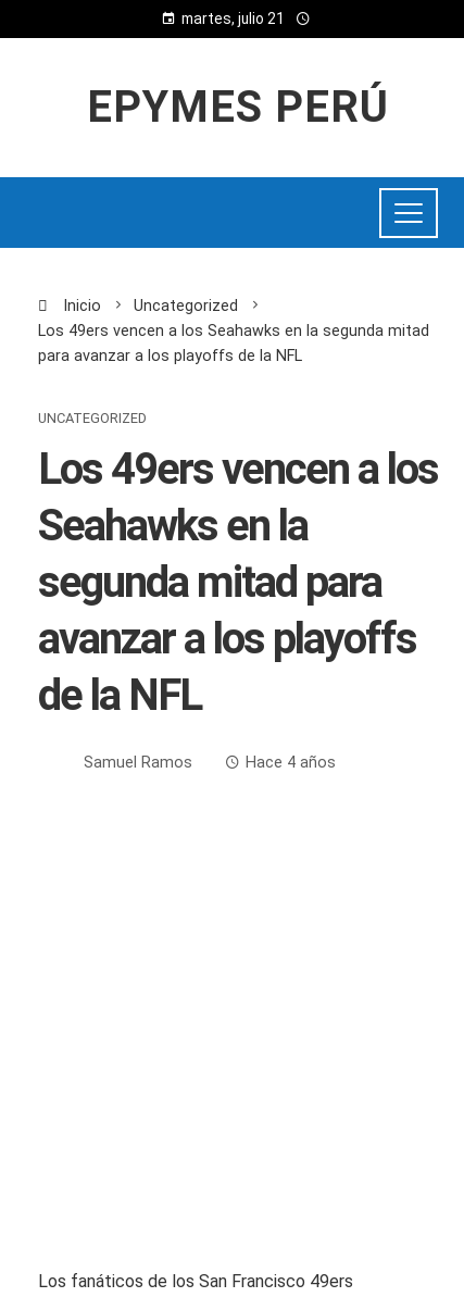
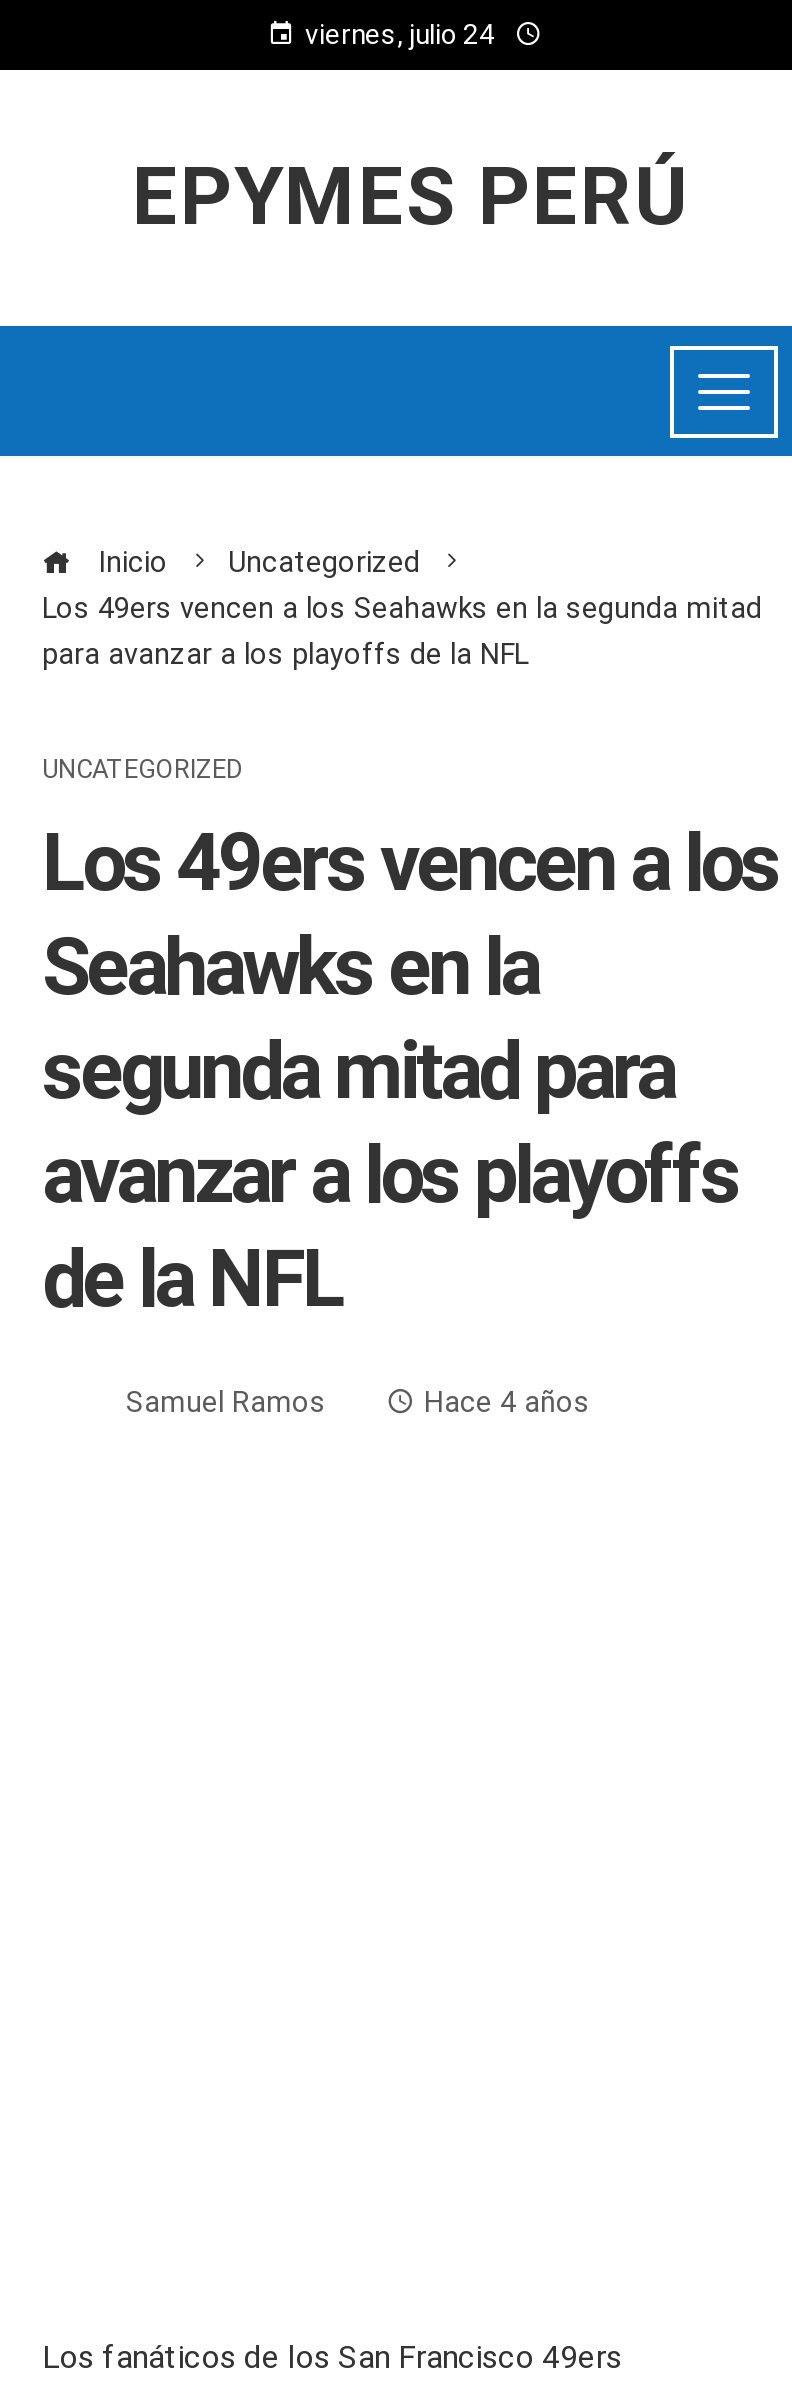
[181,10,284,27] martes, julio 21 -> [305,18,495,50] viernes, julio 24

